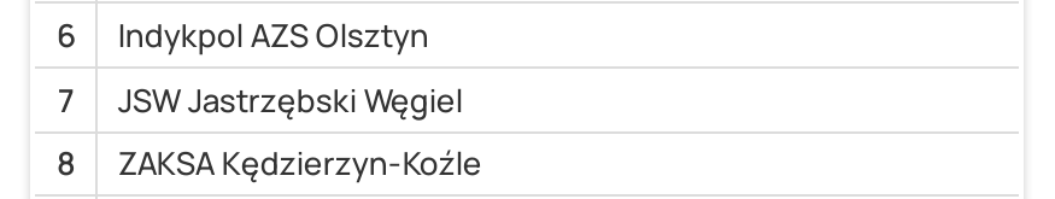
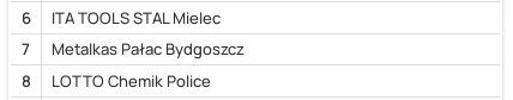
[118,14,429,57] Indykpol AZS Olsztyn -> [52,7,221,28] ITA TOOLS STAL Mielec
[118,78,463,122] JSW Jastrzębski Węgiel -> [52,39,245,60] Metalkas Pałac Bydgoszcz
[118,143,482,186] ZAKSA Kędzierzyn-Koźle -> [52,70,211,92] LOTTO Chemik Police

